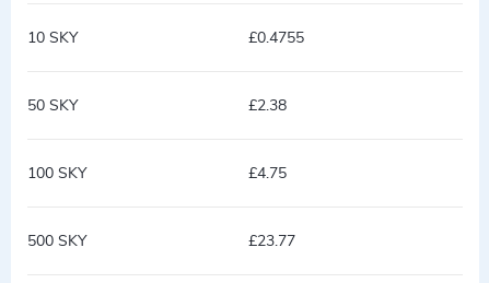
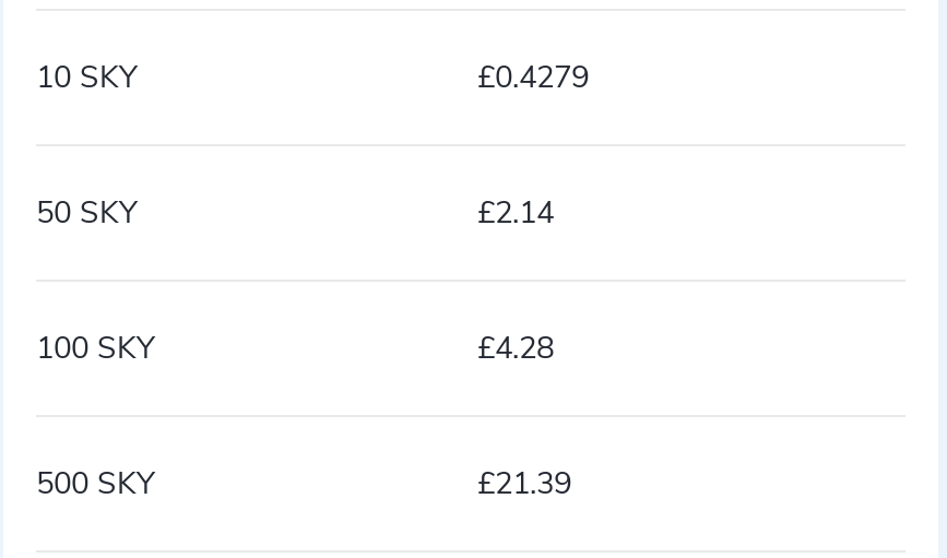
[248,27,304,48] £0.4755 -> [477,56,589,97] £0.4279
[248,95,287,116] £2.38 -> [477,191,554,233] £2.14
[248,163,287,184] £4.75 -> [477,327,554,368] £4.28
[248,231,295,251] £23.77 -> [477,462,571,503] £21.39

